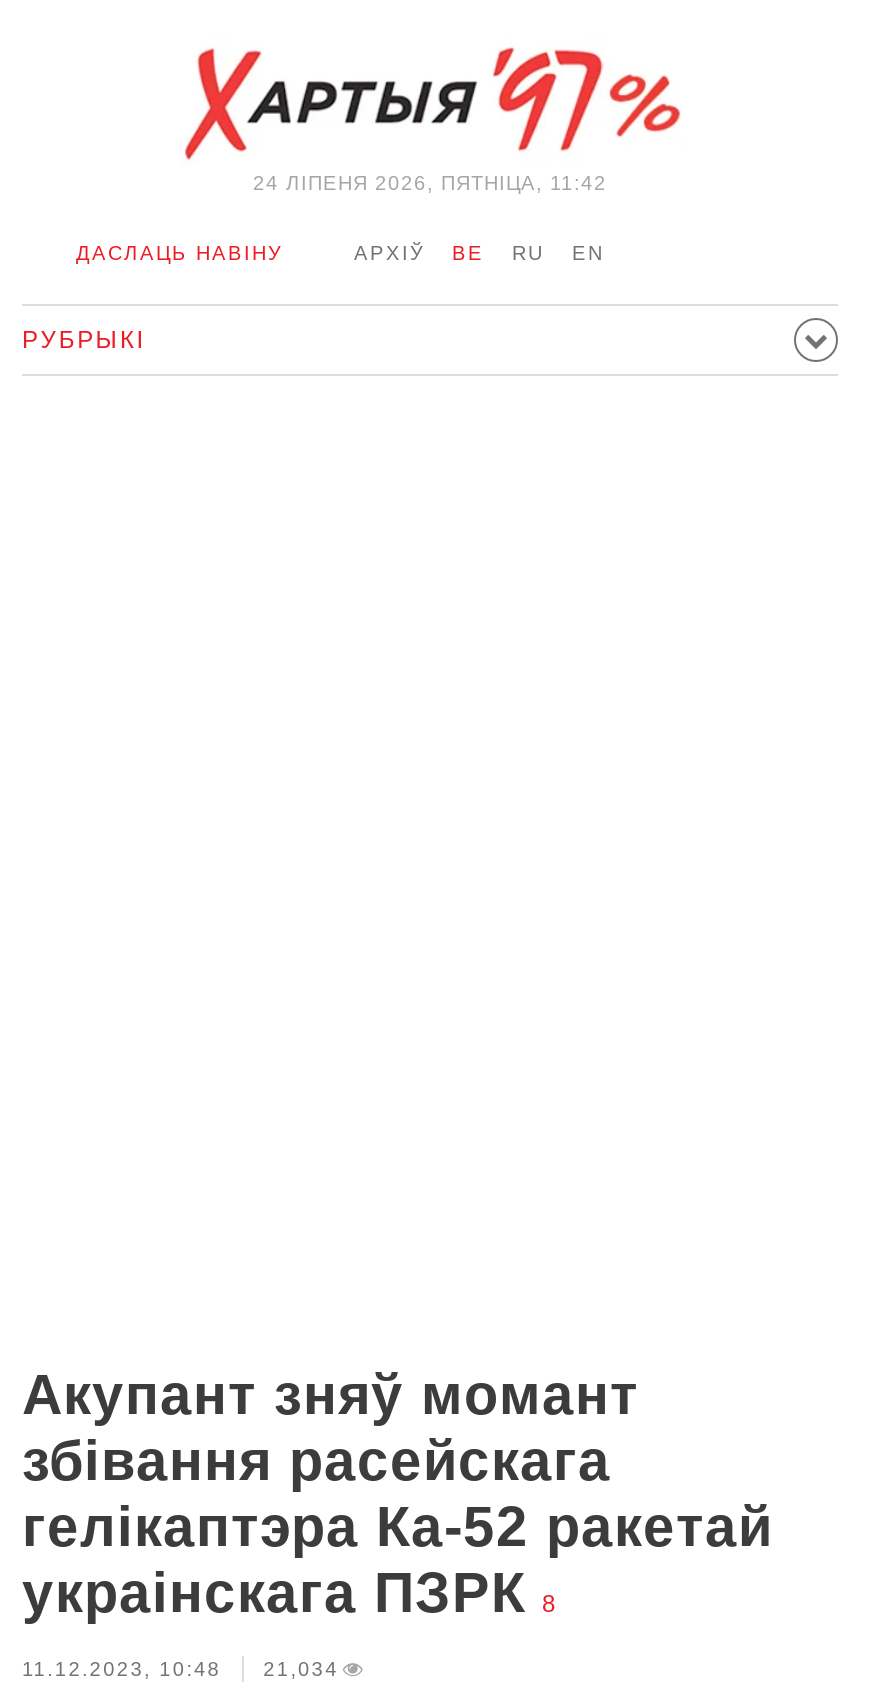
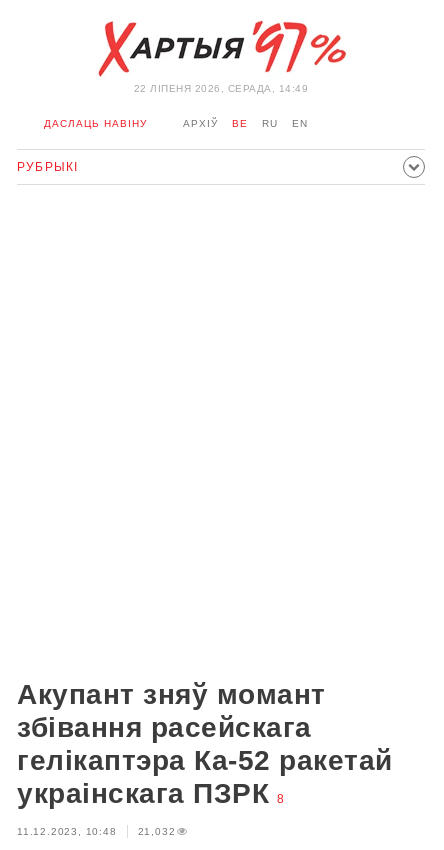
[253,172,607,194] 24 ЛIПЕНЯ 2026, ПЯТНІЦА, 11:42 -> [134,83,308,94] 22 ЛIПЕНЯ 2026, СЕРАДА, 14:49
[22,1658,339,1680] 11.12.2023, 10:48 21,034 -> [17,826,175,837] 11.12.2023, 10:48 21,032

